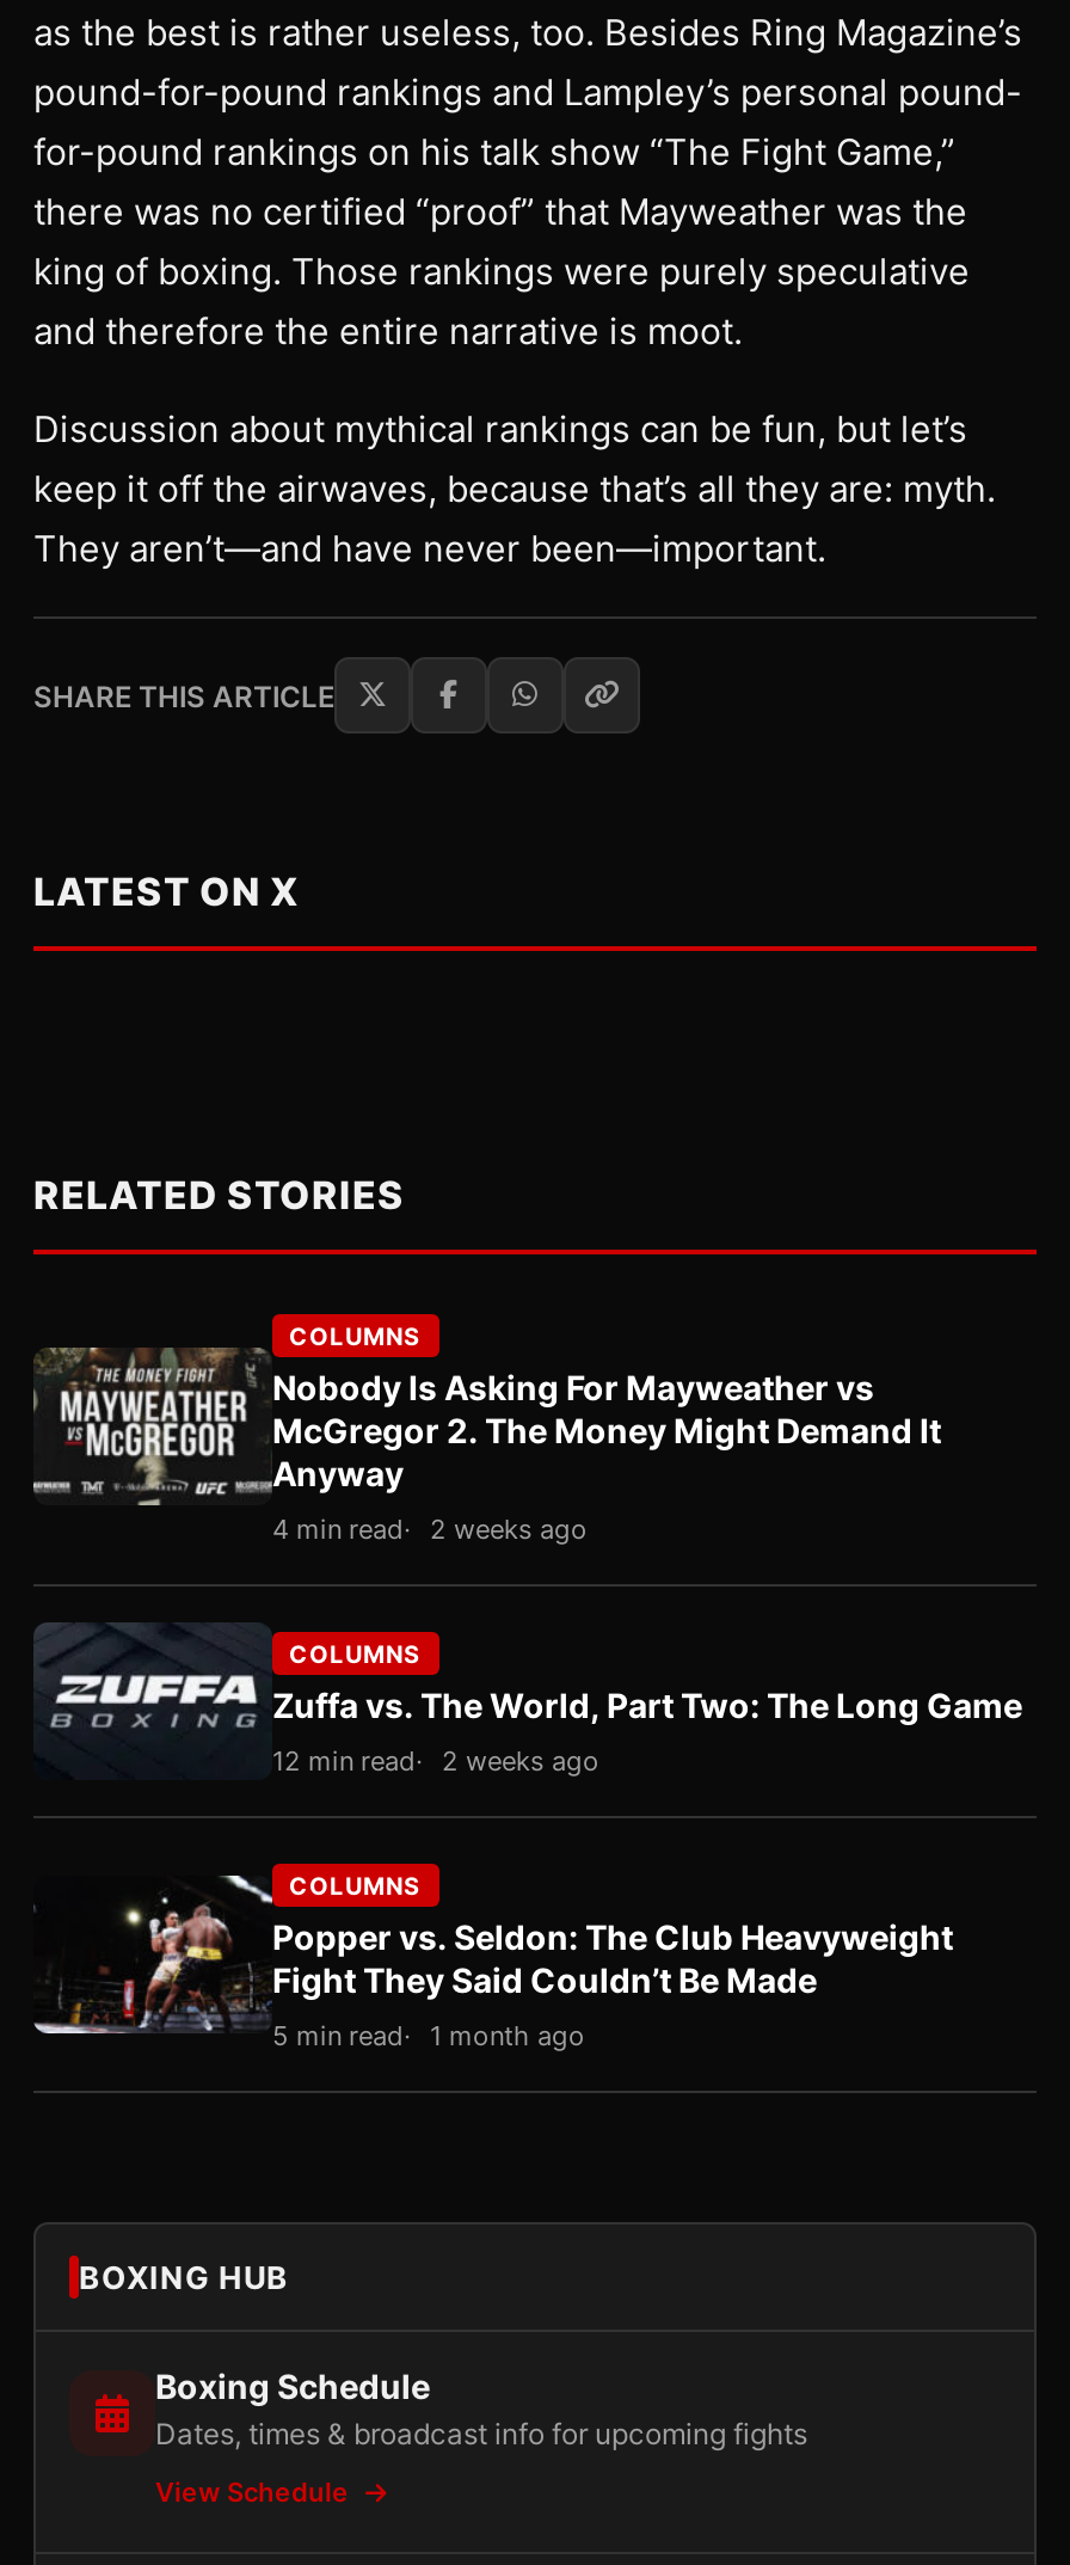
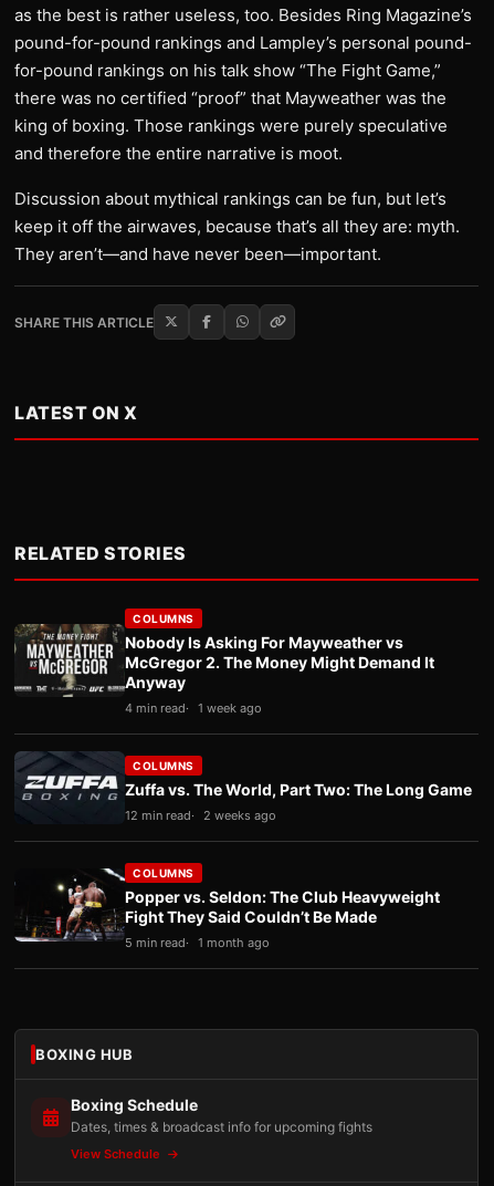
[272,1512,588,1546] 4 min read 2 weeks ago -> [125,700,262,716] 4 min read 1 week ago

